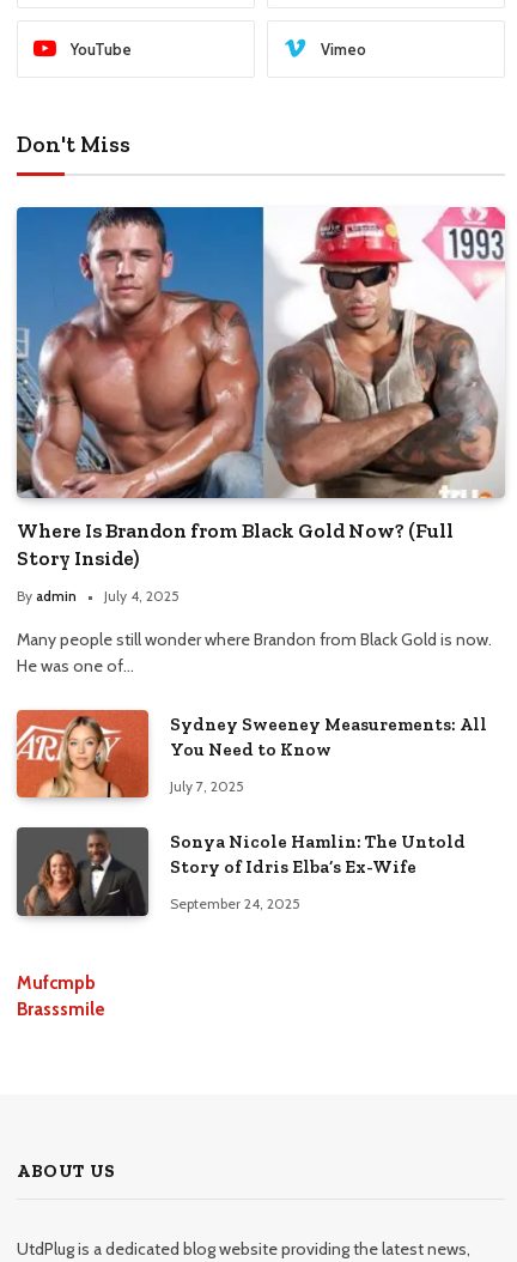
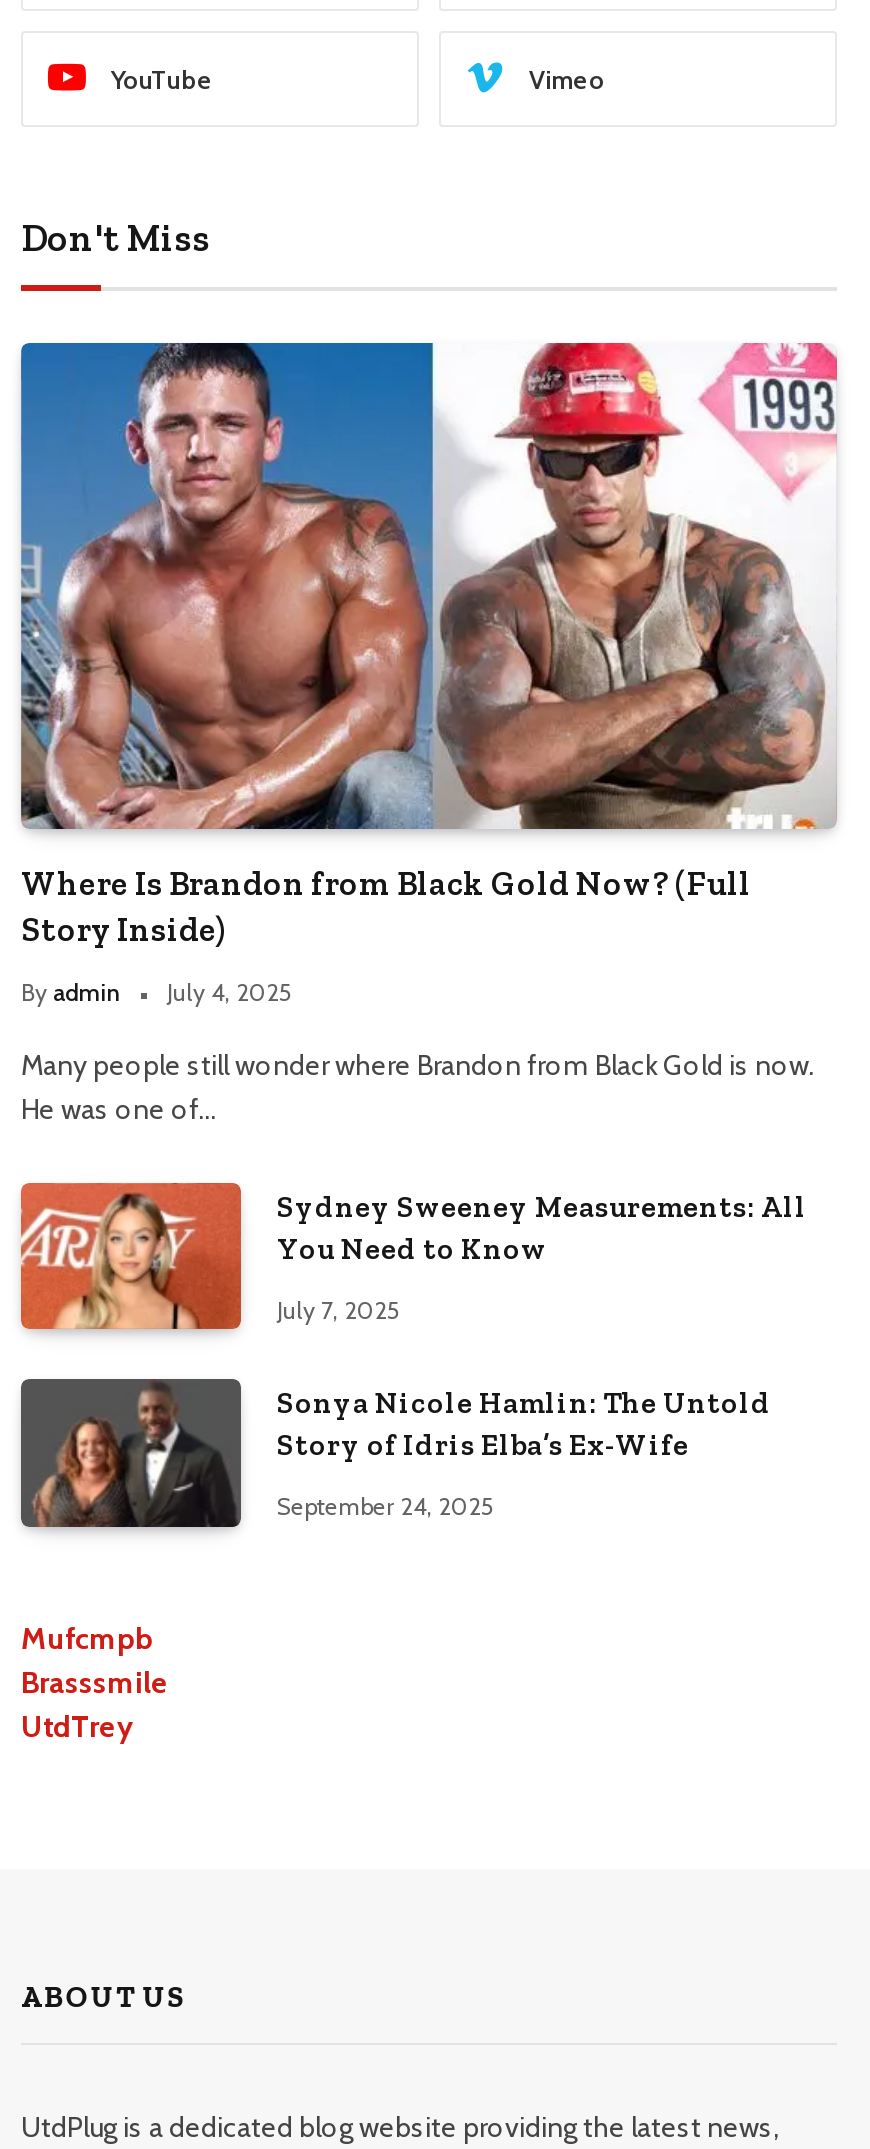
none -> [21,1708,133,1744] UtdTrey

